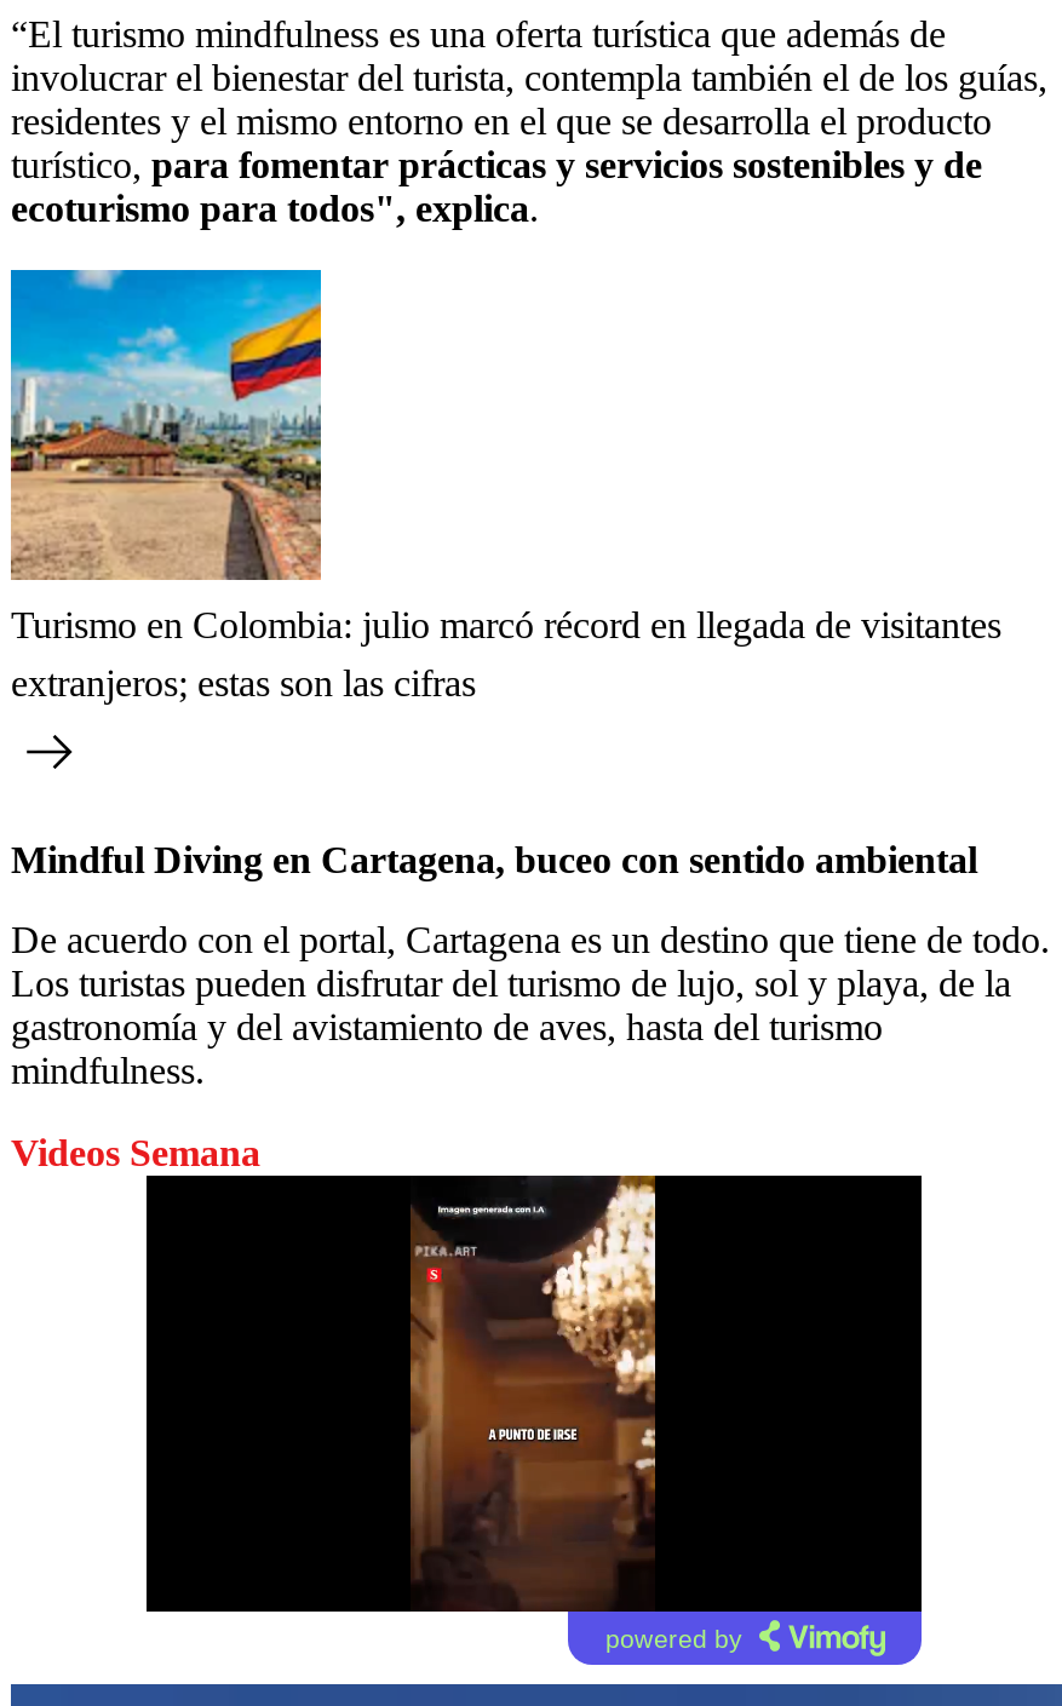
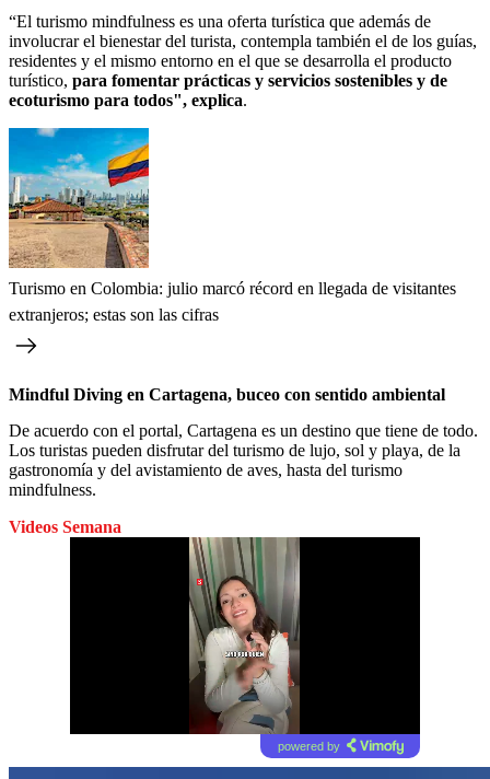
[411,1173,658,1612] [image] -> [188,536,300,734] [image]

